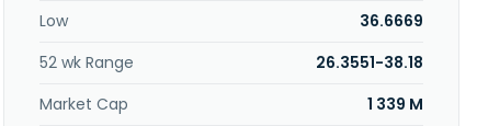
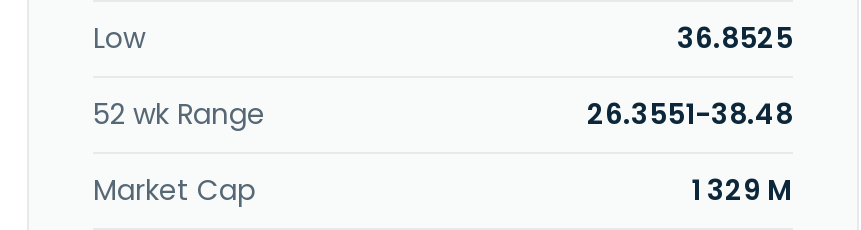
[360,10,423,32] 36.6669 -> [677,18,793,58] 36.8525
[316,51,423,73] 26.3551-38.18 -> [587,94,793,134] 26.3551-38.48
[367,93,423,115] 1 339 M -> [691,170,793,210] 1 329 M

